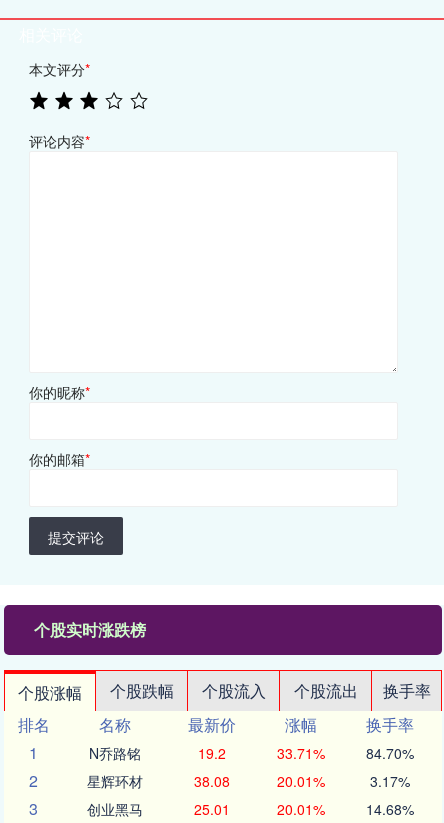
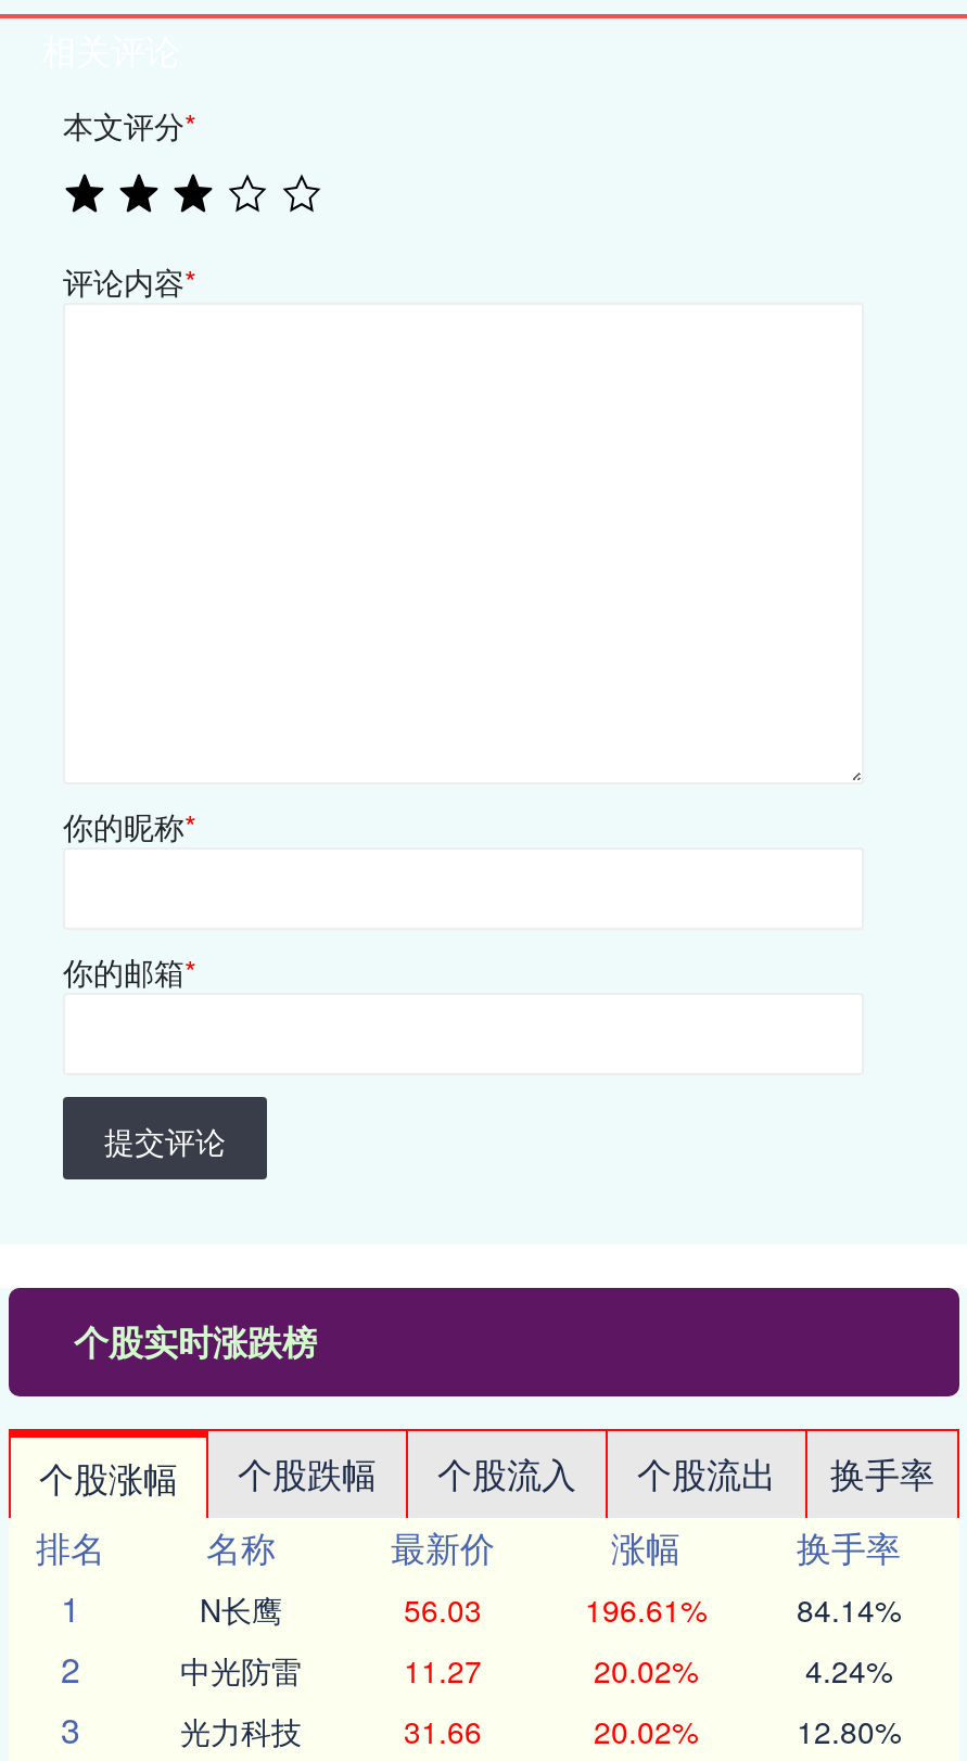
[89,743,413,763] N乔路铭 | 19.2 | 33.71% | 84.70% -> [200,1588,901,1631] N长鹰 | 56.03 | 196.61% | 84.14%
[87,771,409,791] 星辉环材 | 38.08 | 20.01% | 3.17% -> [180,1648,892,1692] 中光防雷 | 11.27 | 20.02% | 4.24%
[87,799,413,819] 创业黑马 | 25.01 | 20.01% | 14.68% -> [180,1709,901,1753] 光力科技 | 31.66 | 20.02% | 12.80%

